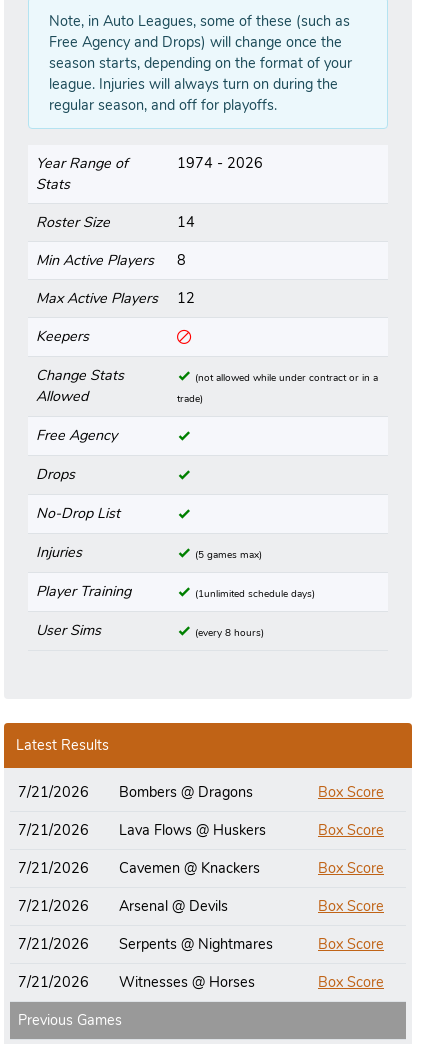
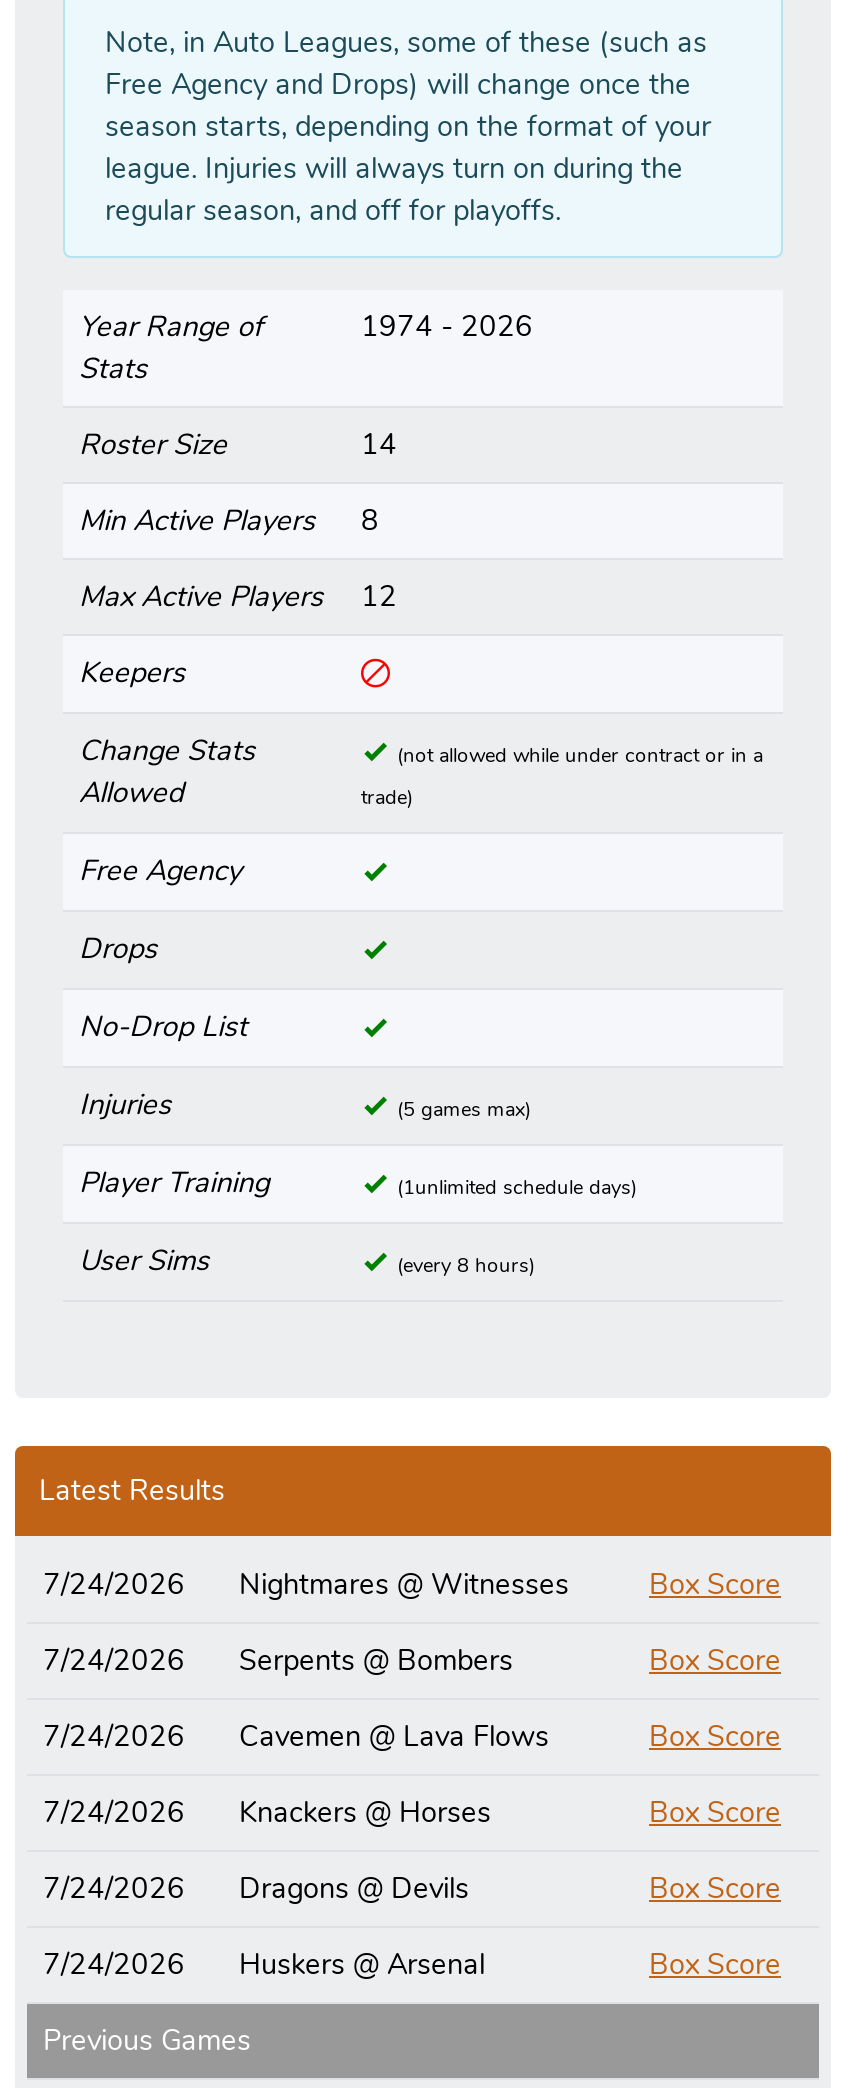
[18,782,253,802] 7/21/2026 | Bombers @ Dragons -> [43,1565,569,1605] 7/24/2026 | Nightmares @ Witnesses
[18,820,266,840] 7/21/2026 | Lava Flows @ Huskers -> [43,1641,513,1681] 7/24/2026 | Serpents @ Bombers
[18,858,260,878] 7/21/2026 | Cavemen @ Knackers -> [43,1717,549,1757] 7/24/2026 | Cavemen @ Lava Flows
[18,896,228,916] 7/21/2026 | Arsenal @ Devils -> [43,1793,491,1833] 7/24/2026 | Knackers @ Horses
[18,934,273,954] 7/21/2026 | Serpents @ Nightmares -> [43,1869,469,1909] 7/24/2026 | Dragons @ Devils
[18,972,255,992] 7/21/2026 | Witnesses @ Horses -> [43,1945,485,1985] 7/24/2026 | Huskers @ Arsenal

